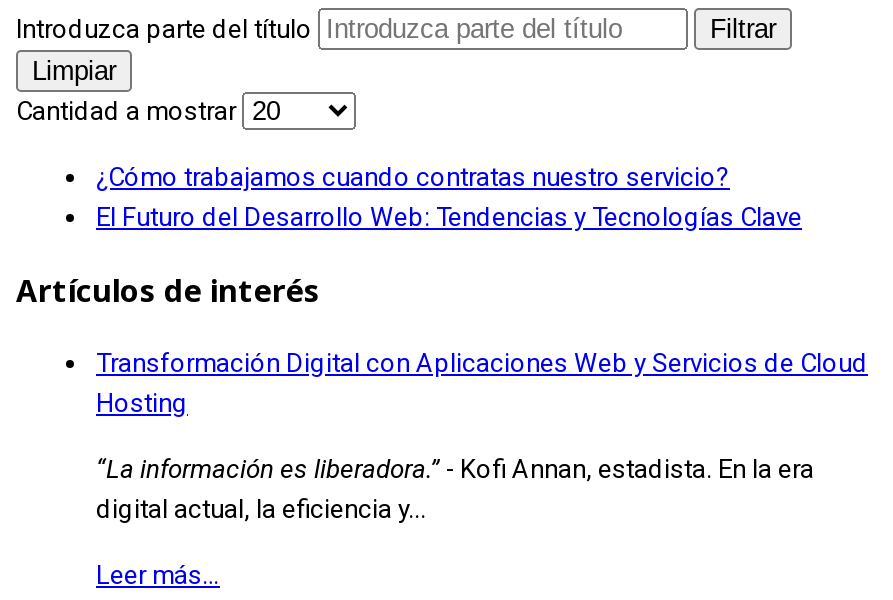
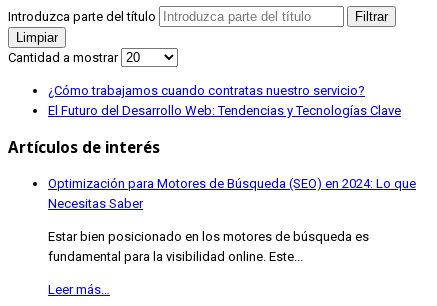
[96,348,868,418] Transformación Digital con Aplicaciones Web y Servicios de Cloud | Hosting -> [48,176,416,211] Optimización para Motores de Búsqueda (SEO) en 2024: Lo que | Necesitas Saber
[96,454,814,524] “La información es liberadora.” - Kofi Annan, estadista. En la era | digital actual, la eficiencia y... -> [48,229,369,264] Estar bien posicionado en los motores de búsqueda es | fundamental para la visibilidad online. Este...

